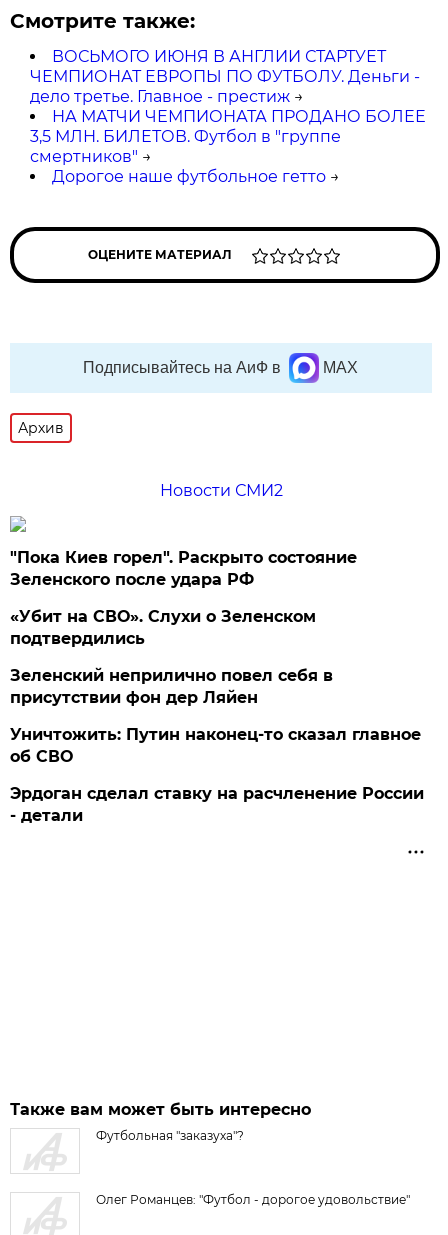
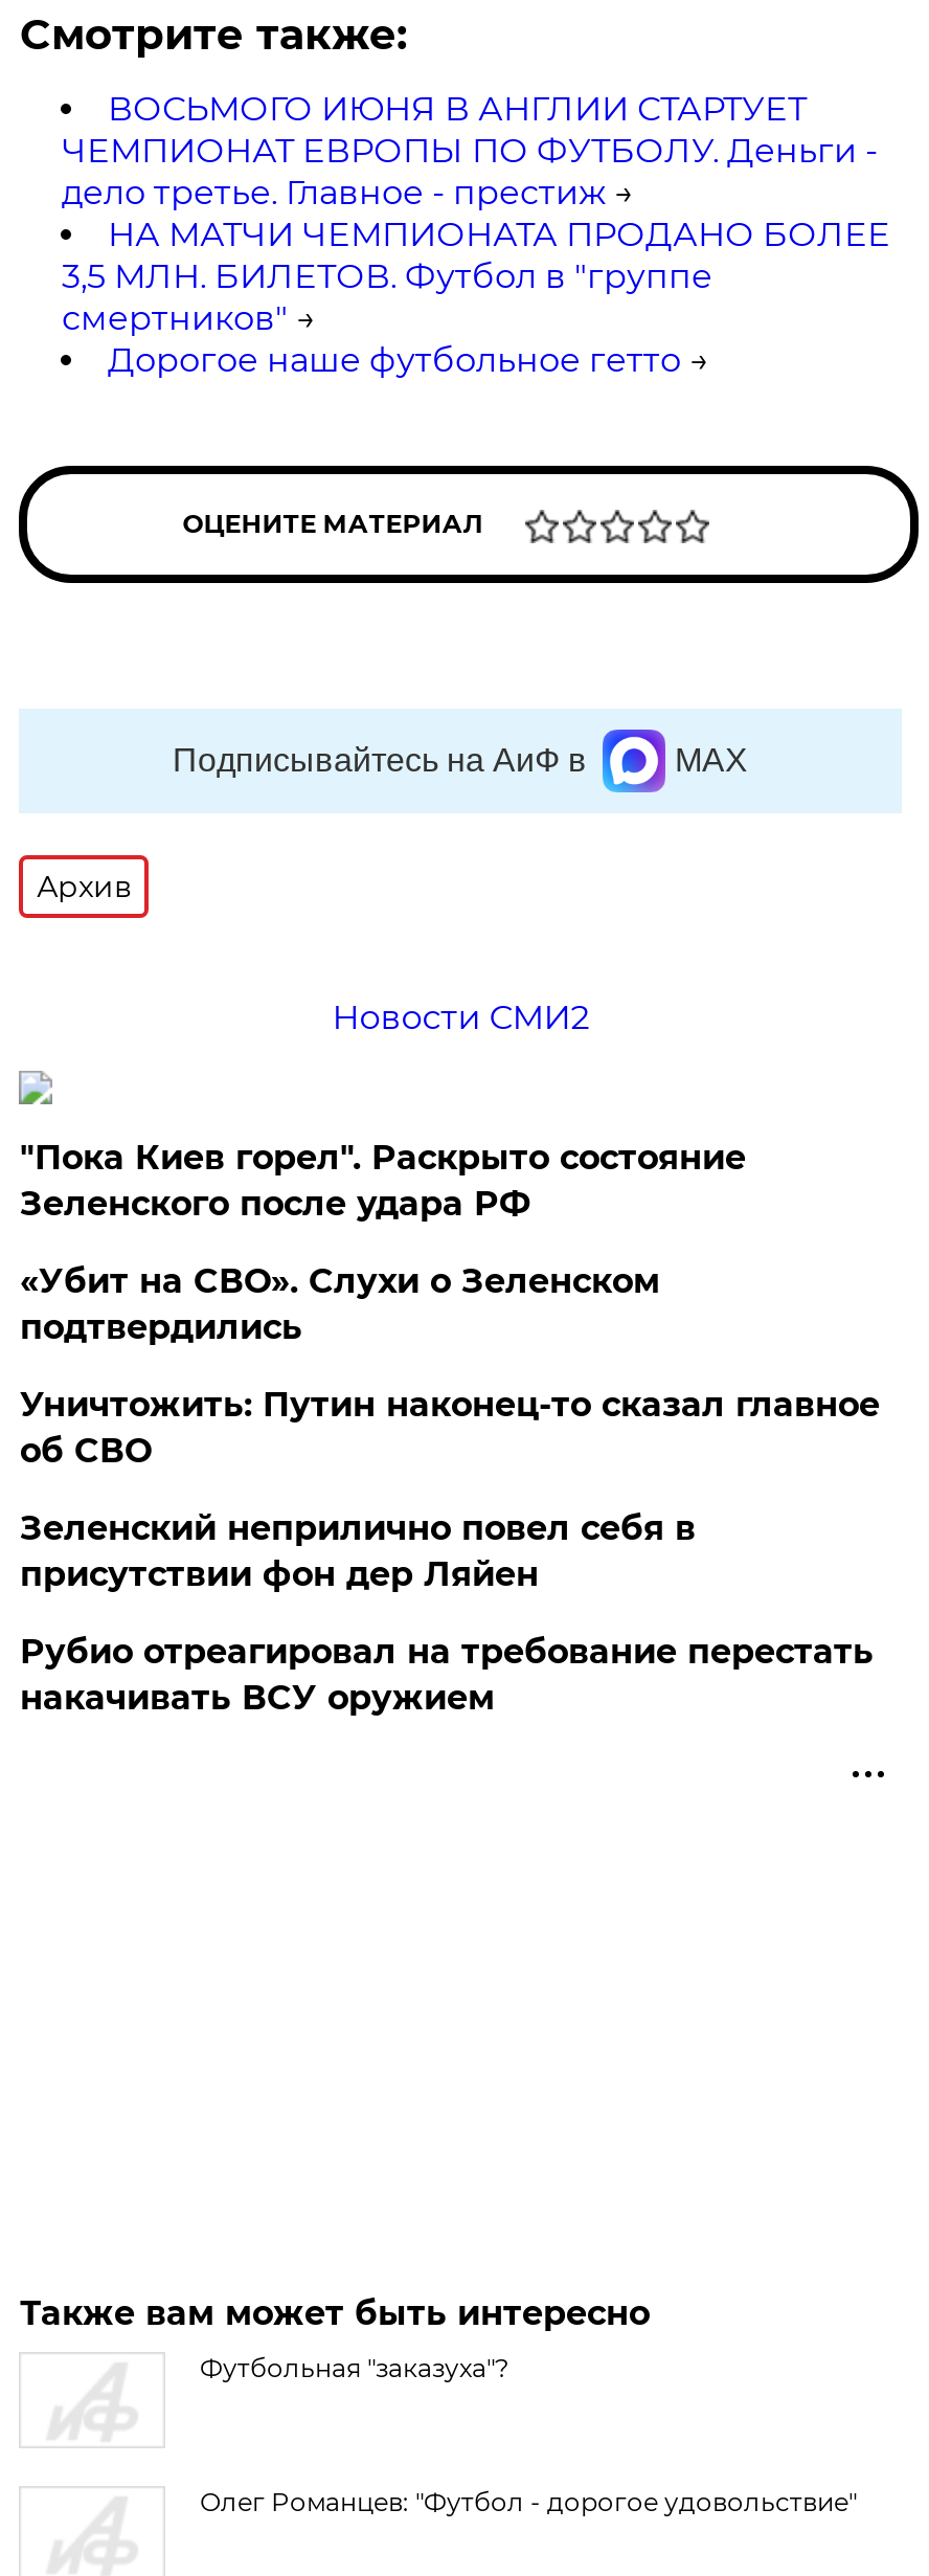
moved [10,666,333,707] -> [20,1508,695,1594]: Зеленский неприлично повел cебя в | присутствии фон дер Ляйен
moved [10,725,421,766] -> [20,1385,880,1471]: Уничтожить: Путин наконец-то сказал главное | об СВО
[10,784,424,825] Эрдоган сделал ставку на расчленение России | - детали -> [20,1632,873,1718] Рубио отреагировал на требование перестать | накачивать ВСУ оружием

